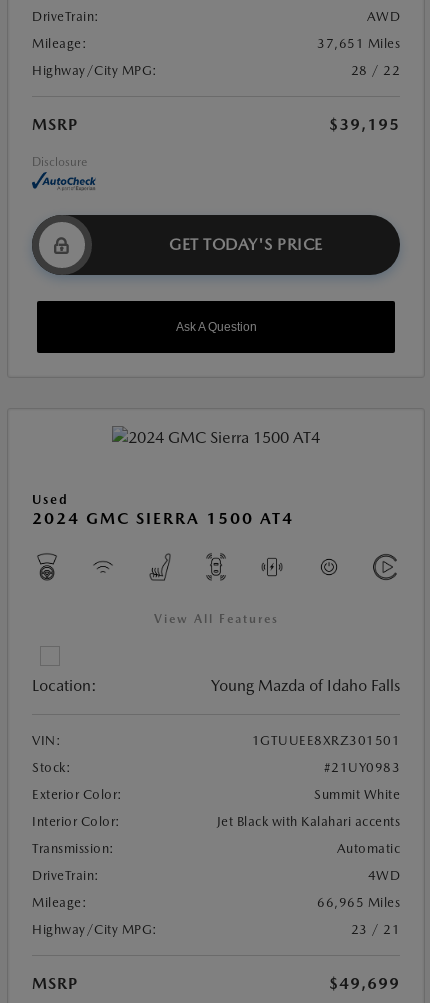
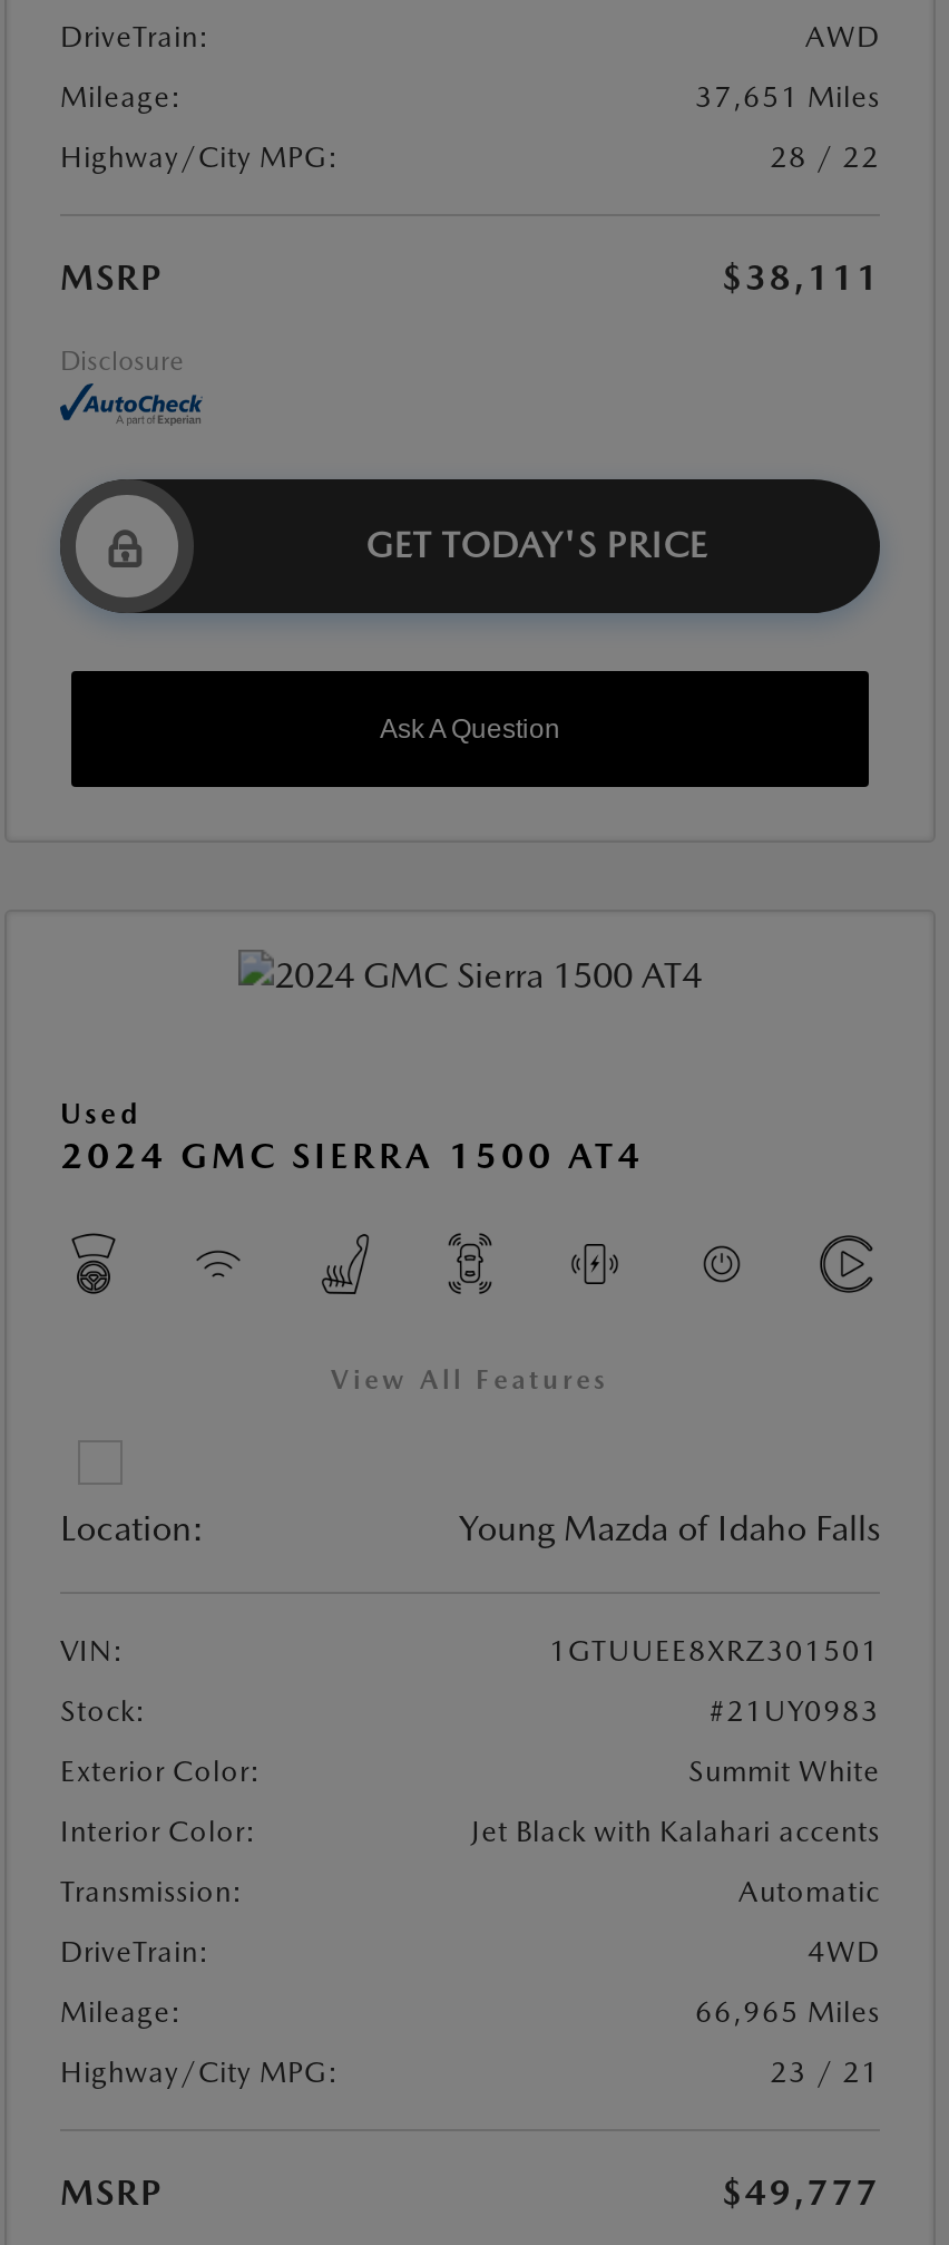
[329,115,400,134] $39,195 -> [722,256,880,298] $38,111
[329,974,400,993] $49,699 -> [722,2172,880,2214] $49,777

